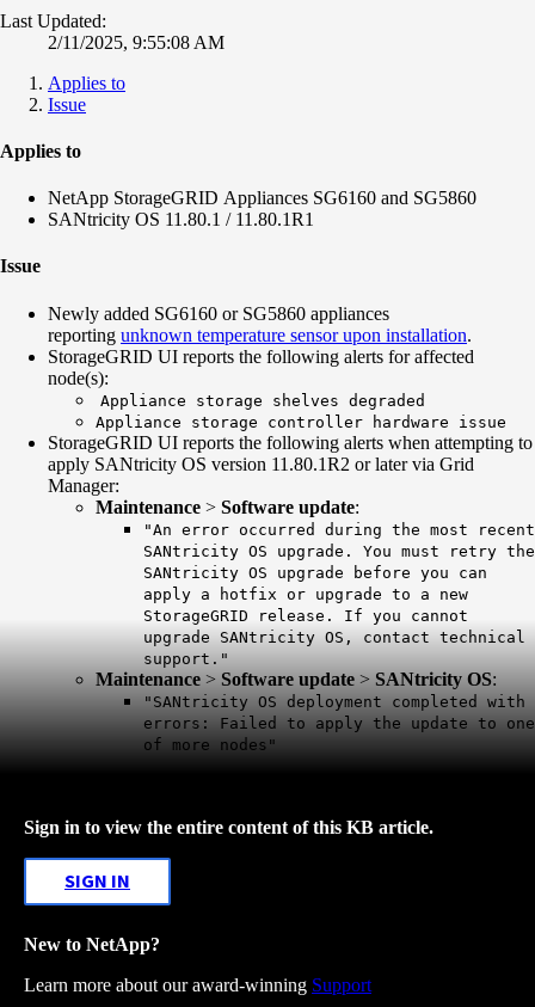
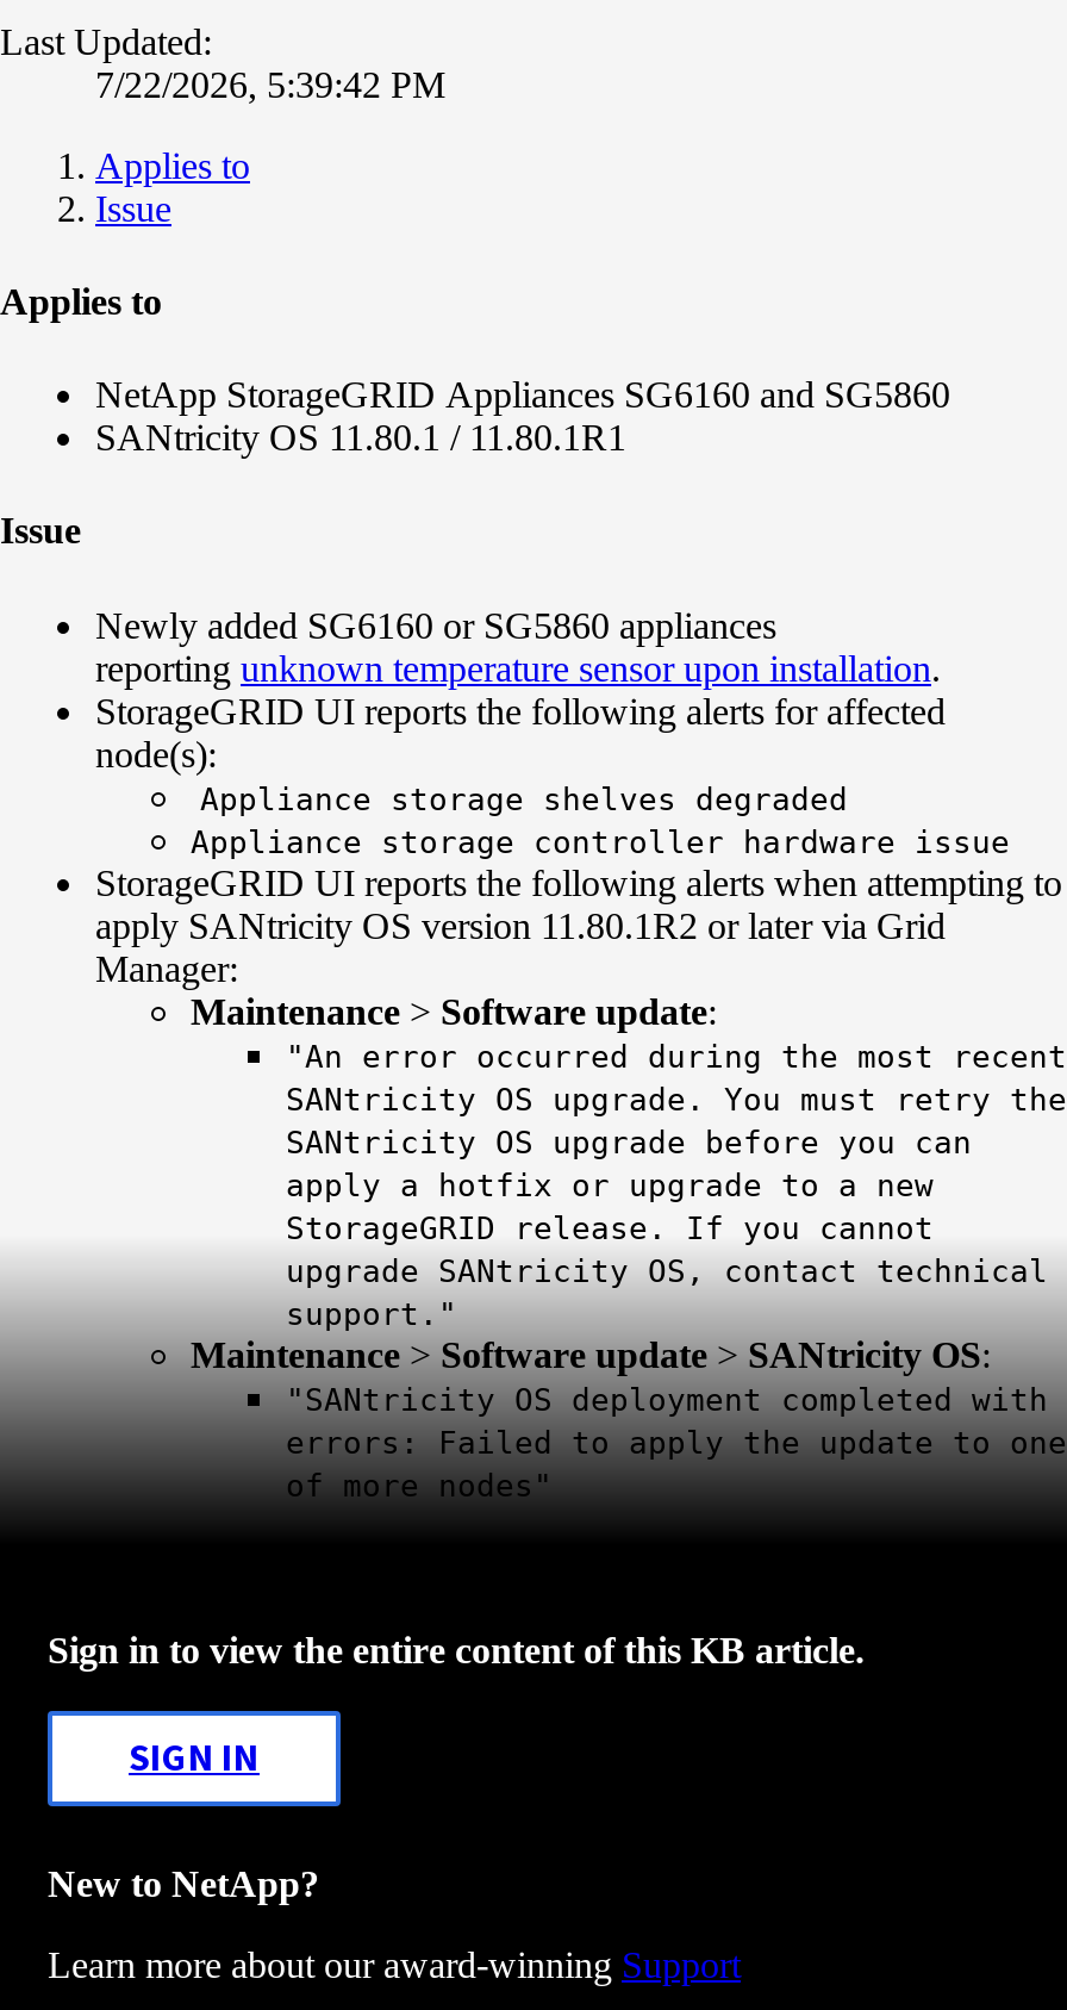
[48,32,225,52] 2/11/2025, 9:55:08 AM -> [95,64,445,104] 7/22/2026, 5:39:42 PM

